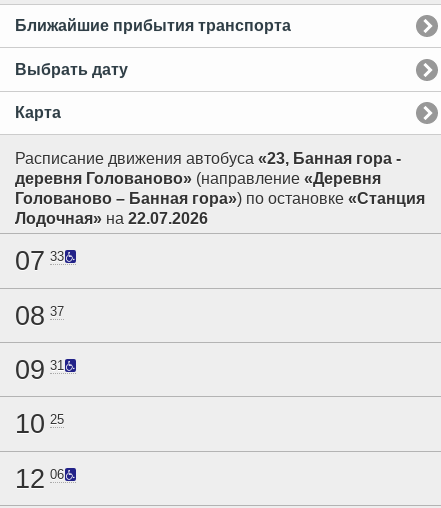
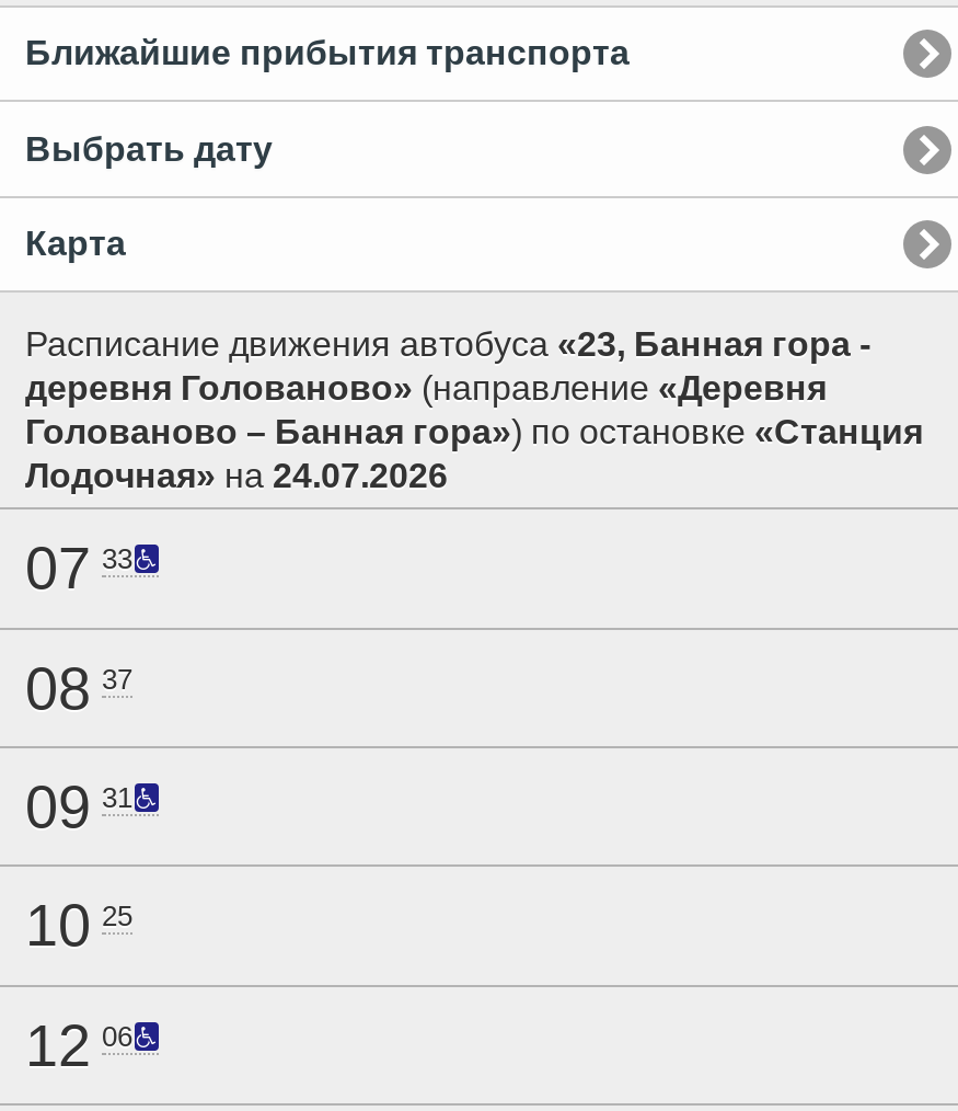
[15,210,208,227] Лодочная» на 22.07.2026 -> [25,457,448,494] Лодочная» на 24.07.2026

